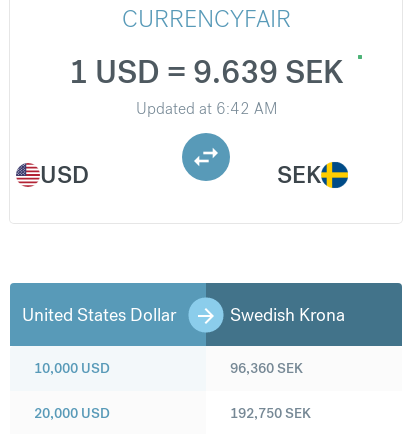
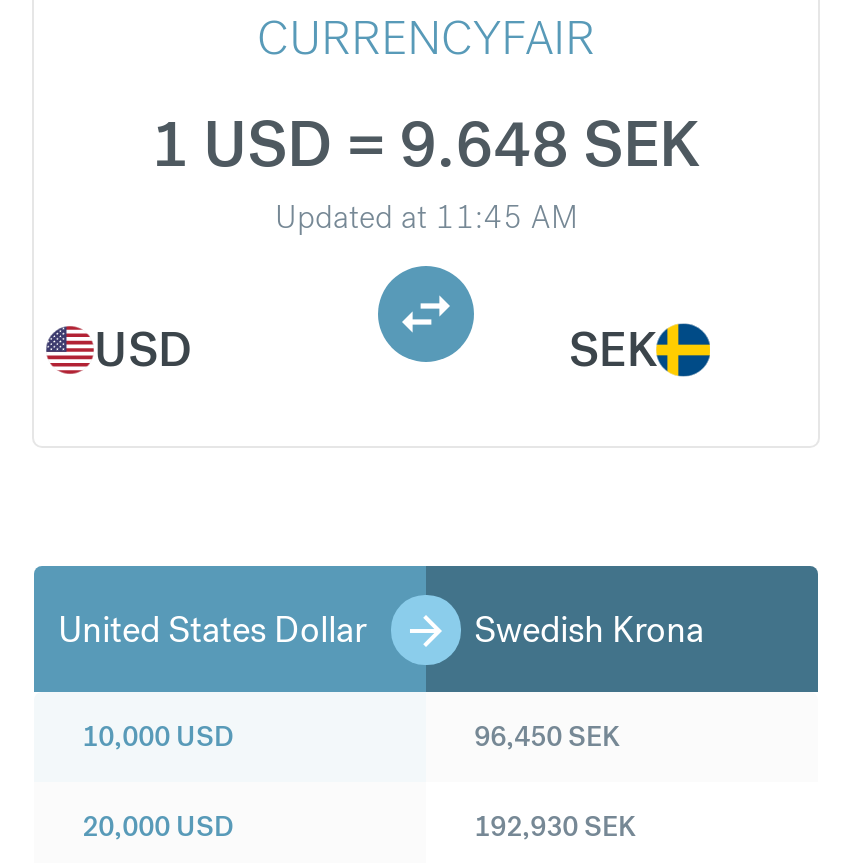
[68,52,343,93] 1 USD = 9.639 SEK -> [151,104,701,186] 1 USD = 9.648 SEK
[135,98,276,119] Updated at 6:42 AM -> [275,196,577,238] Updated at 11:45 AM
[230,359,303,377] 96,360 SEK -> [474,718,620,754] 96,450 SEK
[230,404,311,422] 192,750 SEK -> [474,808,636,844] 192,930 SEK

